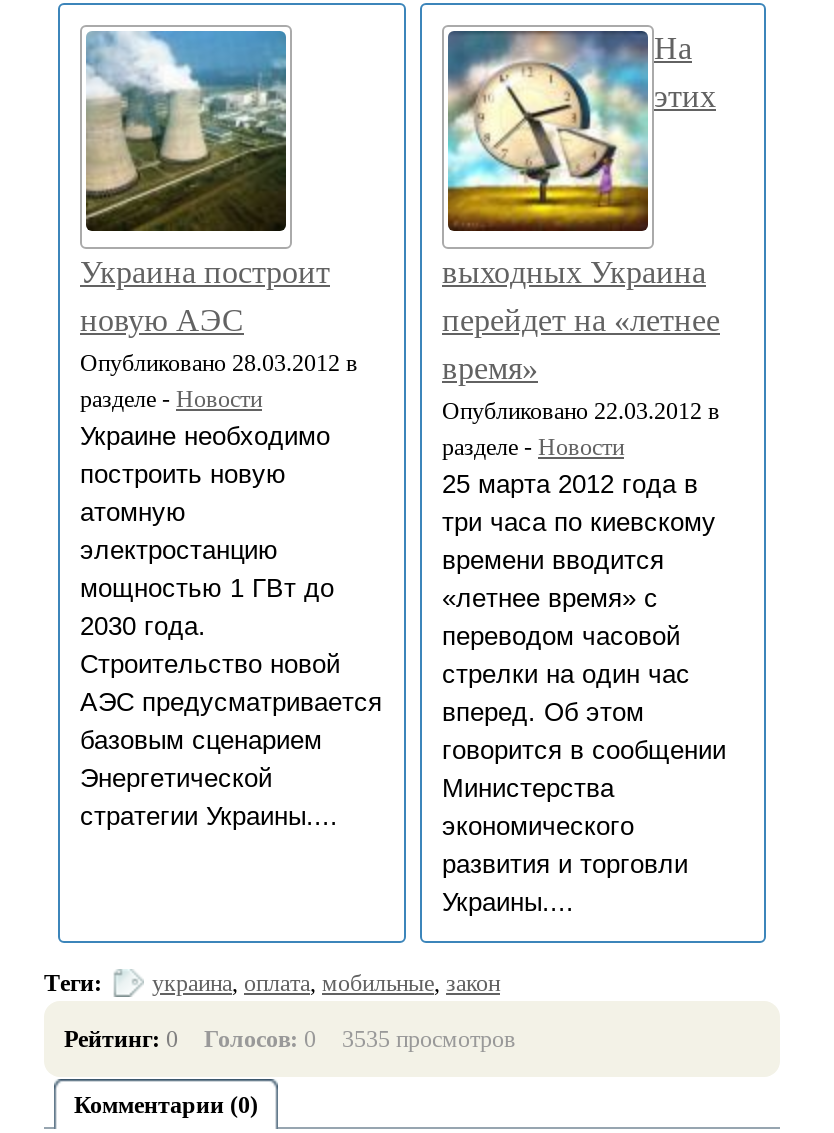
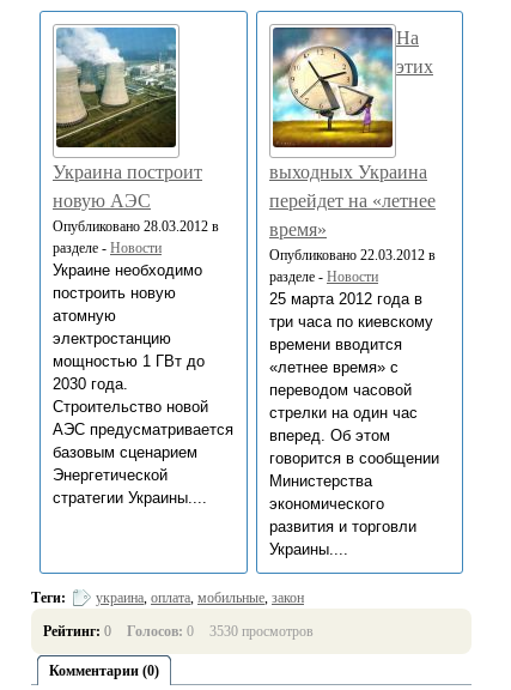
[64,1025,516,1053] Рейтинг: 0 Голосов: 0 3535 просмотров -> [43,623,314,640] Рейтинг: 0 Голосов: 0 3530 просмотров

